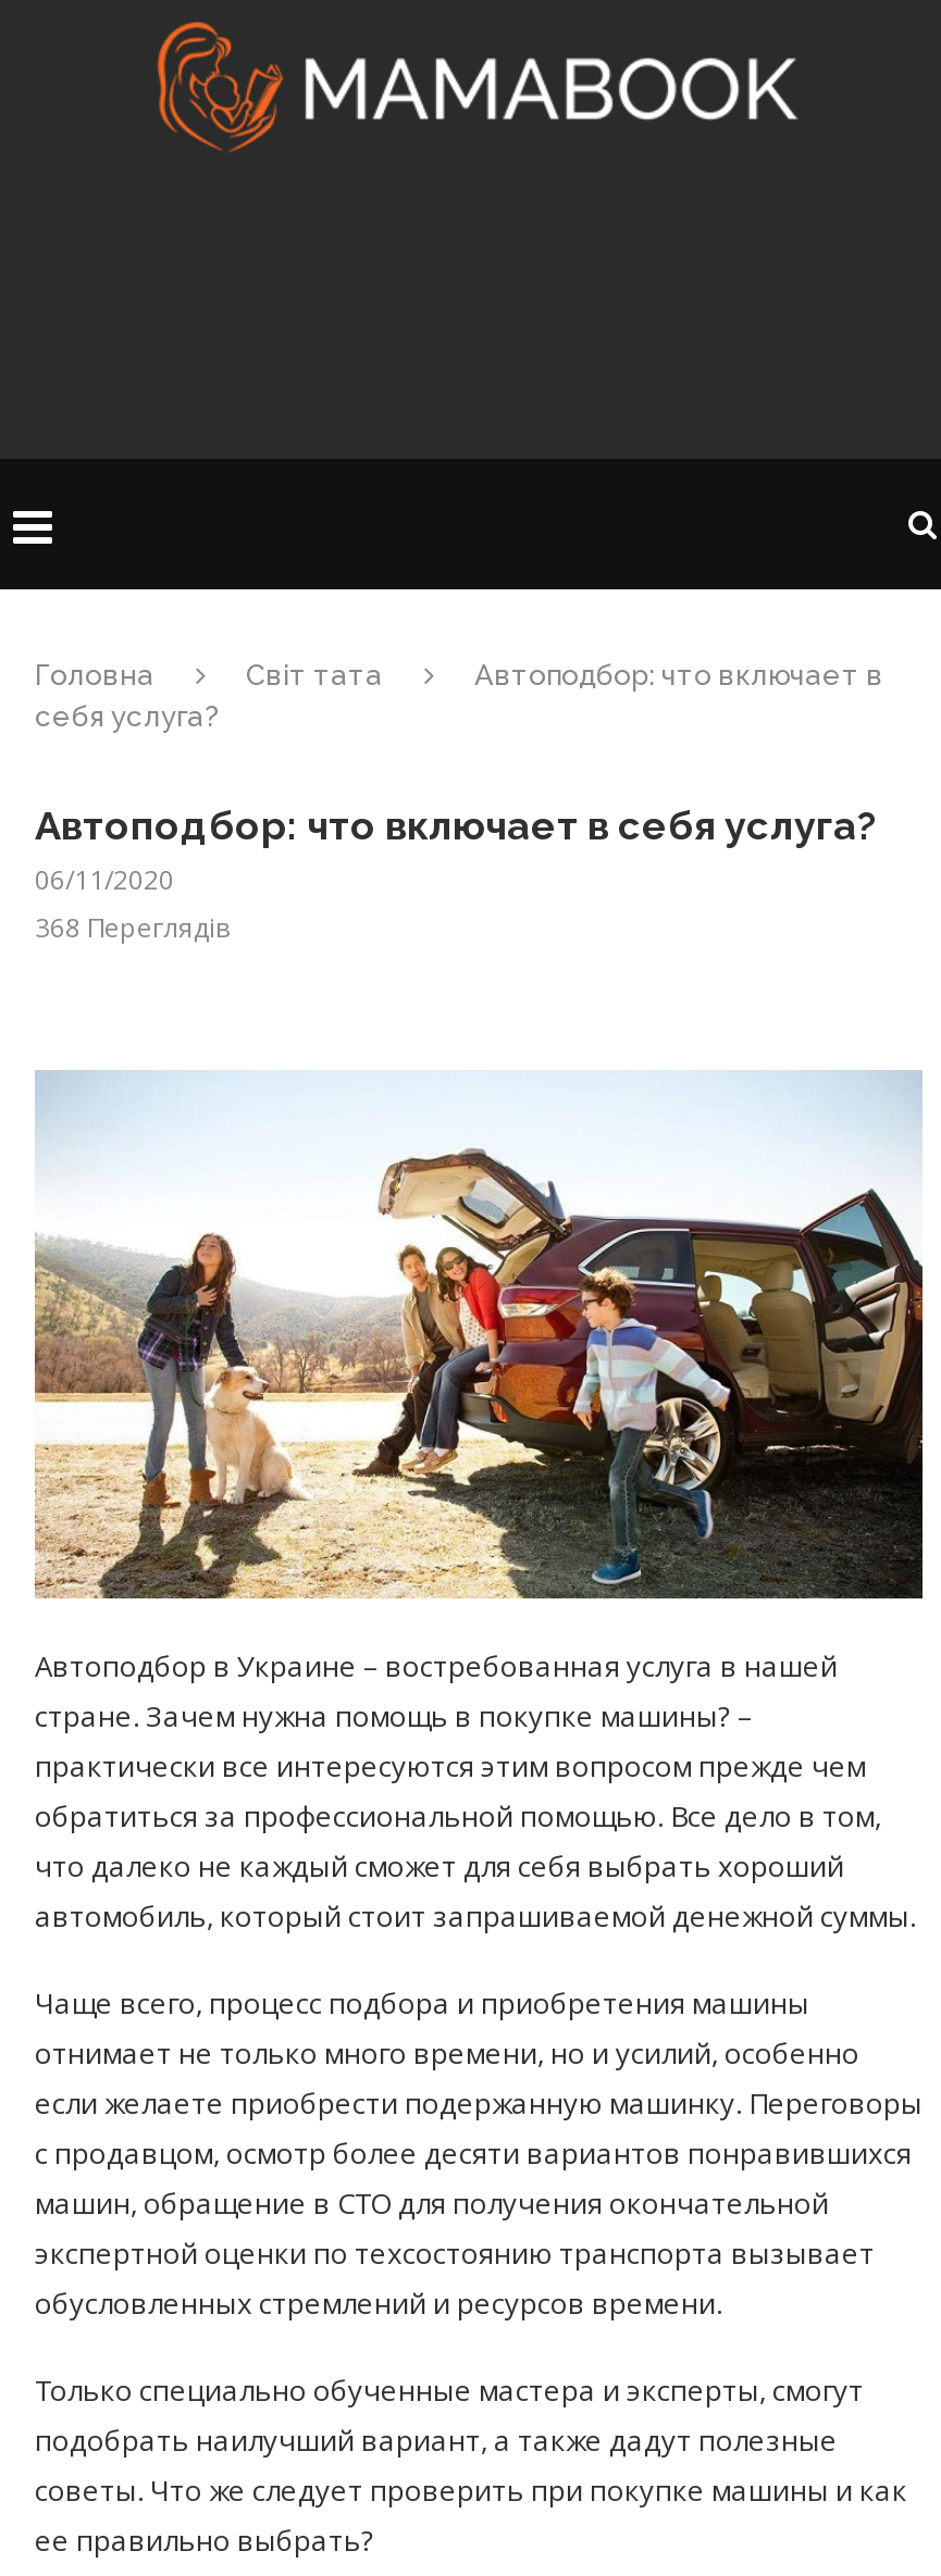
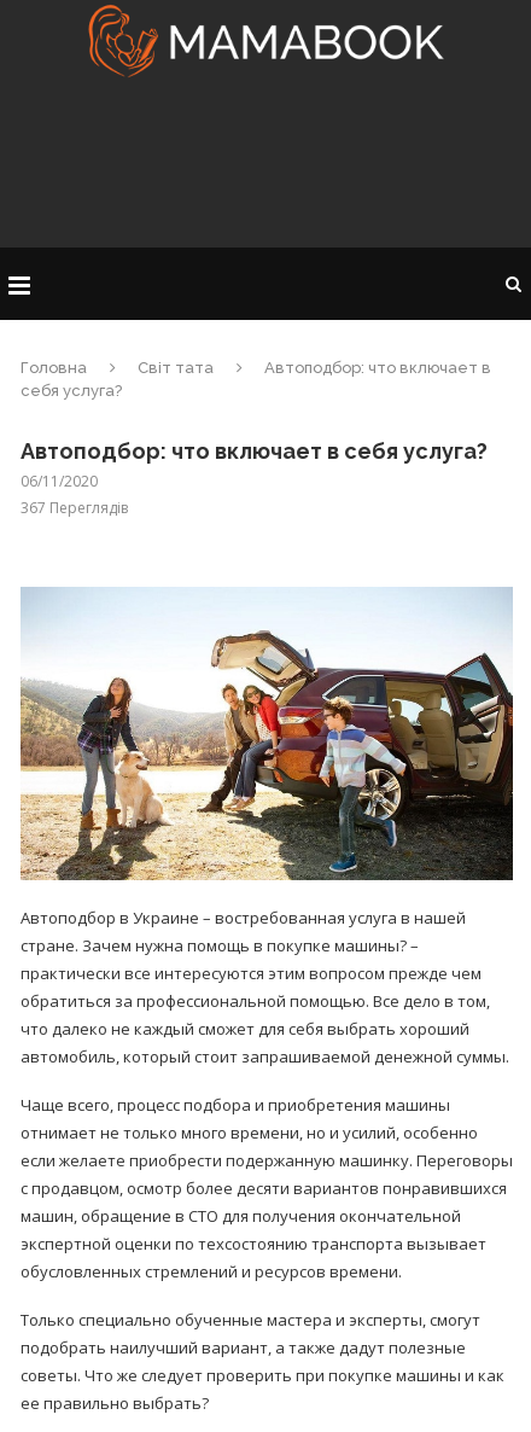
[35,909,228,946] 368 Переглядів -> [21,497,128,518] 367 Переглядів

